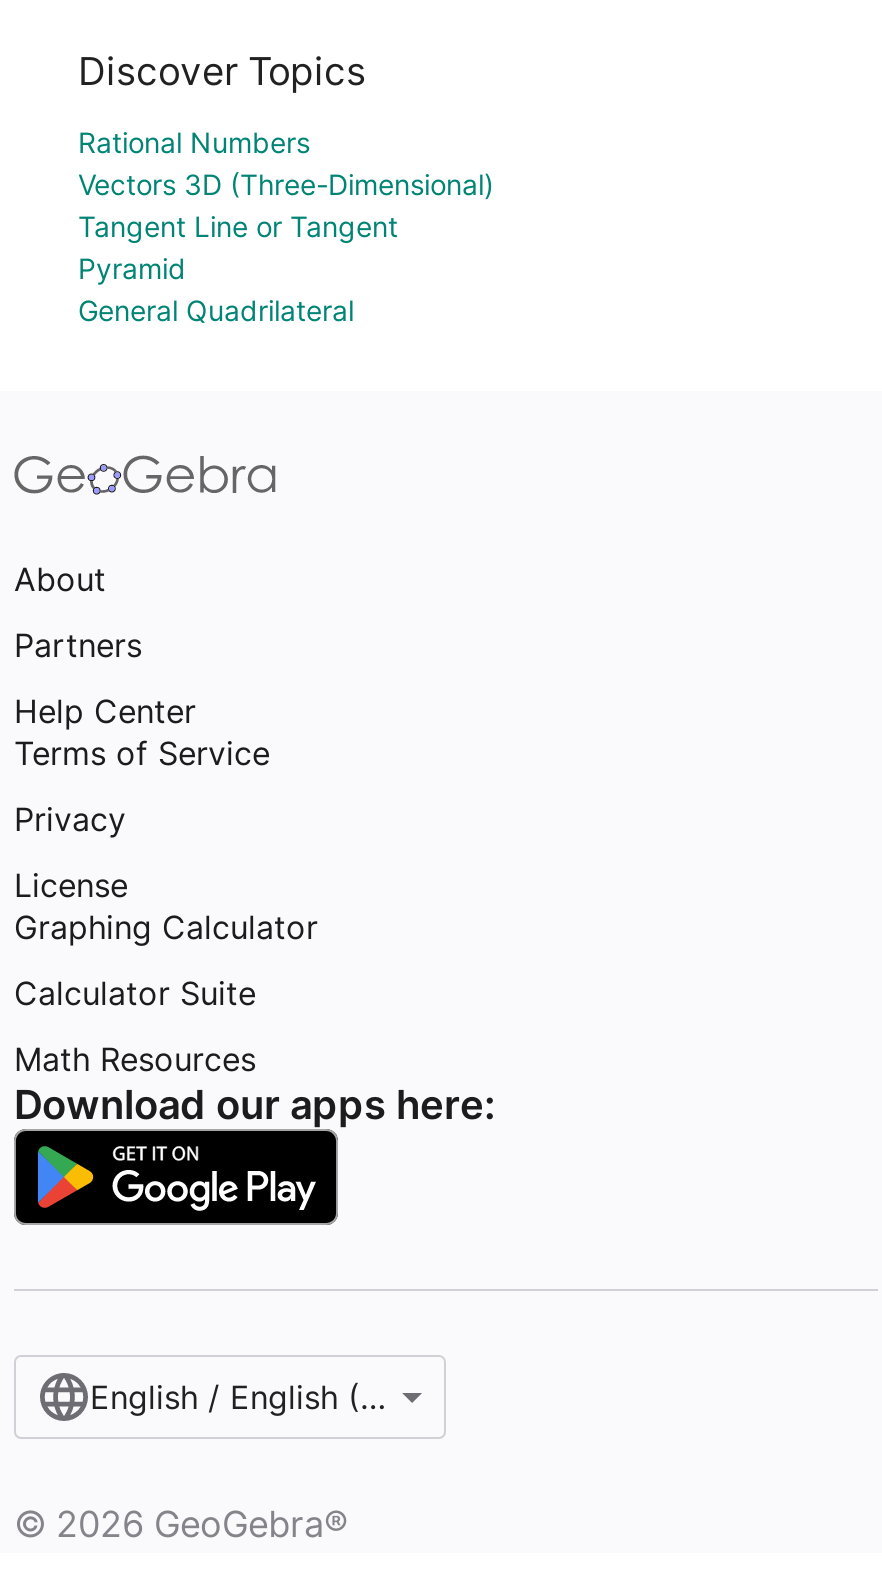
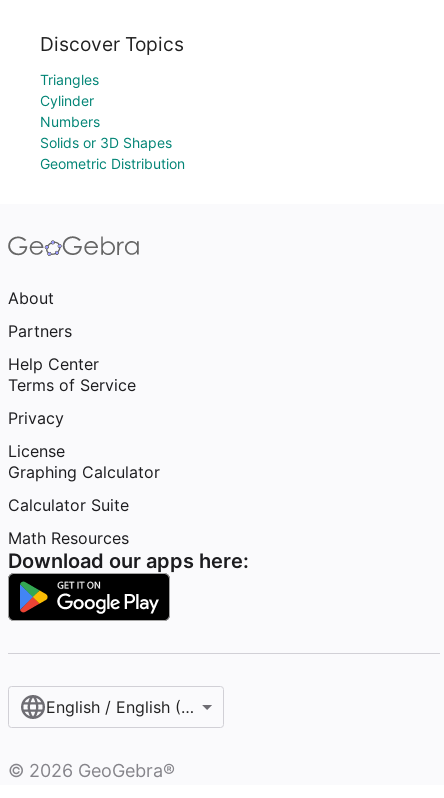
[78,125,494,327] Rational Numbers | Vectors 3D (Three-Dimensional) | Tangent Line or Tangent | Pyramid | General Quadrilateral -> [40,71,185,172] Triangles | Cylinder | Numbers | Solids or 3D Shapes | Geometric Distribution

